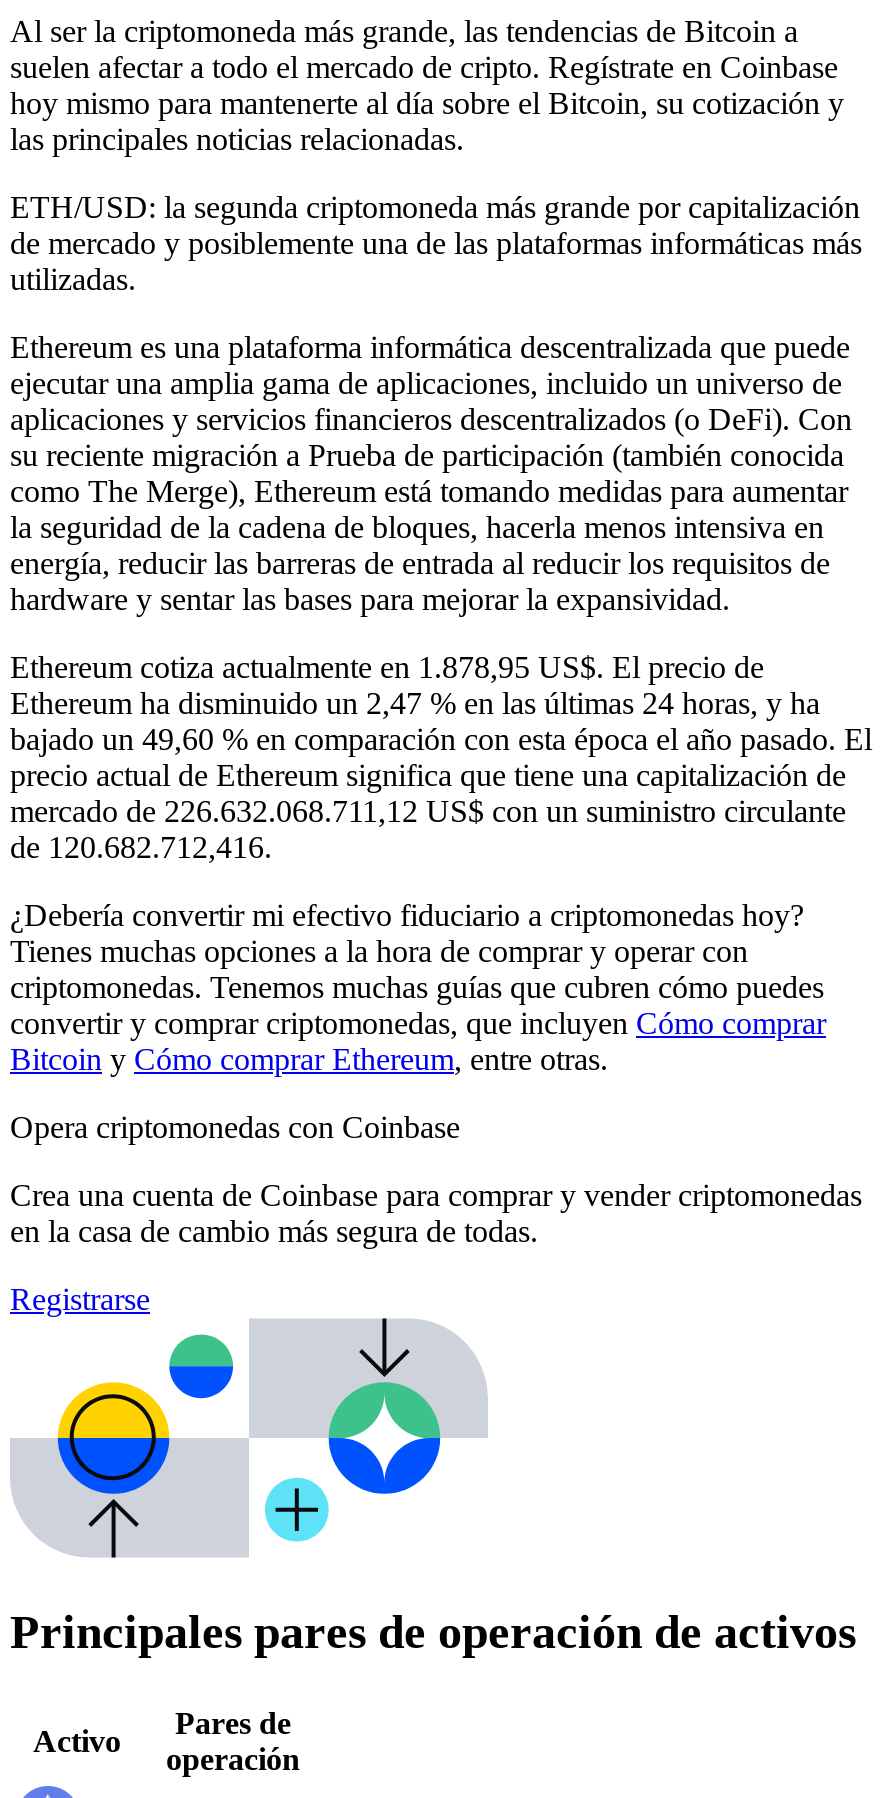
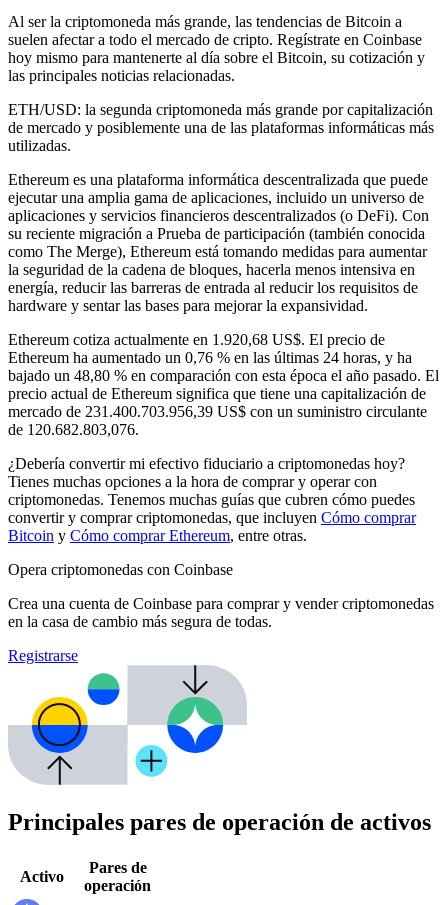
[10,650,764,684] Ethereum cotiza actualmente en 1.878,95 US$. El precio de -> [8,331,385,348] Ethereum cotiza actualmente en 1.920,68 US$. El precio de
[10,686,820,720] Ethereum ha disminuido un 2,47 % en las últimas 24 horas, y ha -> [8,349,412,366] Ethereum ha aumentado un 0,76 % en las últimas 24 horas, y ha
[10,722,872,756] bajado un 49,60 % en comparación con esta época el año pasado. El -> [8,367,439,384] bajado un 48,80 % en comparación con esta época el año pasado. El
[10,794,846,828] mercado de 226.632.068.711,12 US$ con un suministro circulante -> [8,403,427,420] mercado de 231.400.703.956,39 US$ con un suministro circulante
[10,830,272,864] de 120.682.712,416. -> [8,421,139,438] de 120.682.803,076.

